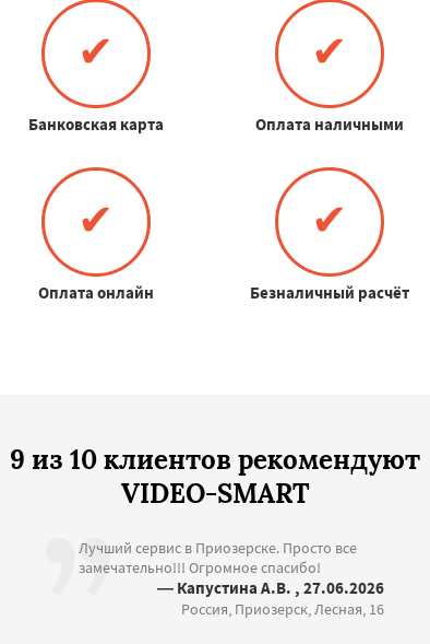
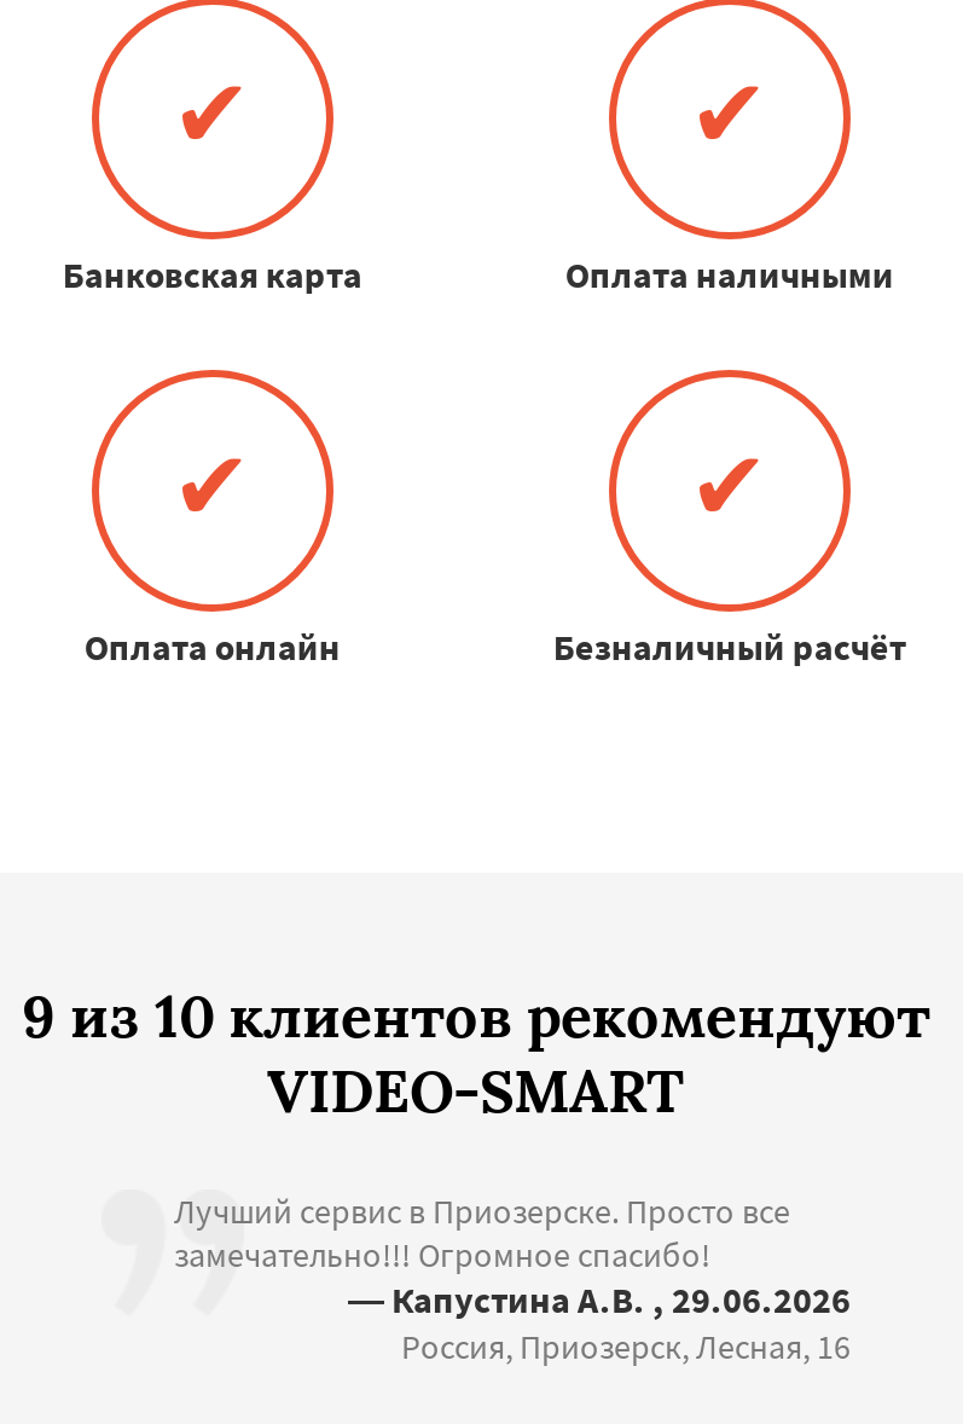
[157,577,384,598] — Капустина А.В. , 27.06.2026 -> [348,1277,851,1322] — Капустина А.В. , 29.06.2026

